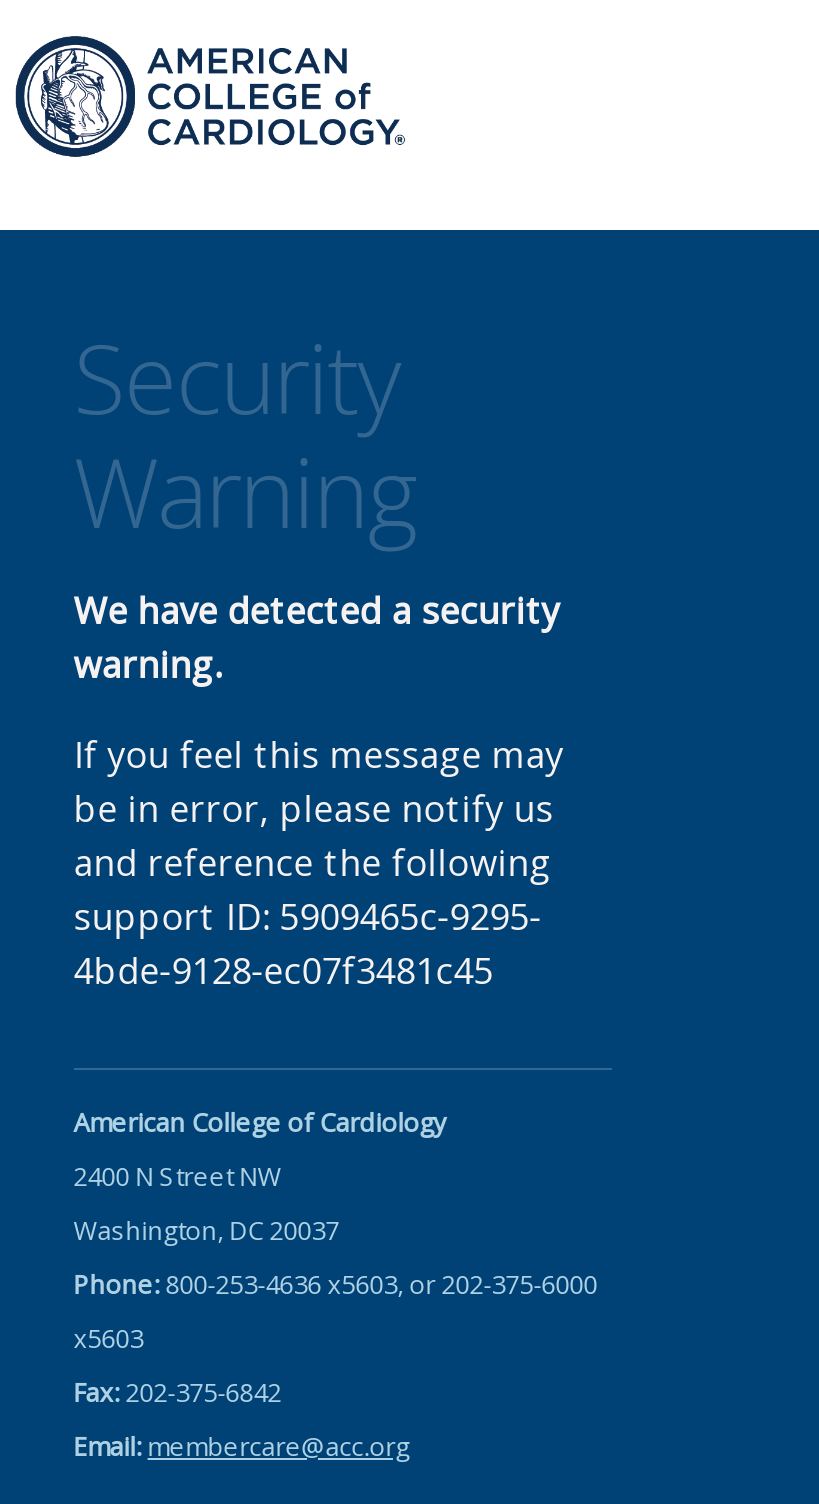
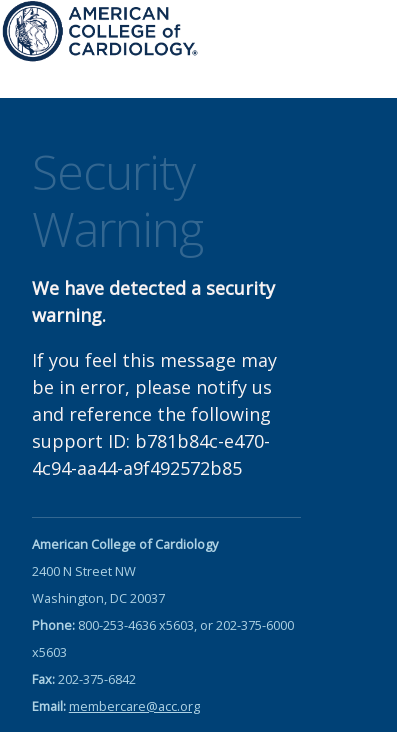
[74,892,542,994] support ID: 5909465c-9295- | 4bde-9128-ec07f3481c45 -> [32,429,270,480] support ID: b781b84c-e470- | 4c94-aa44-a9f492572b85

